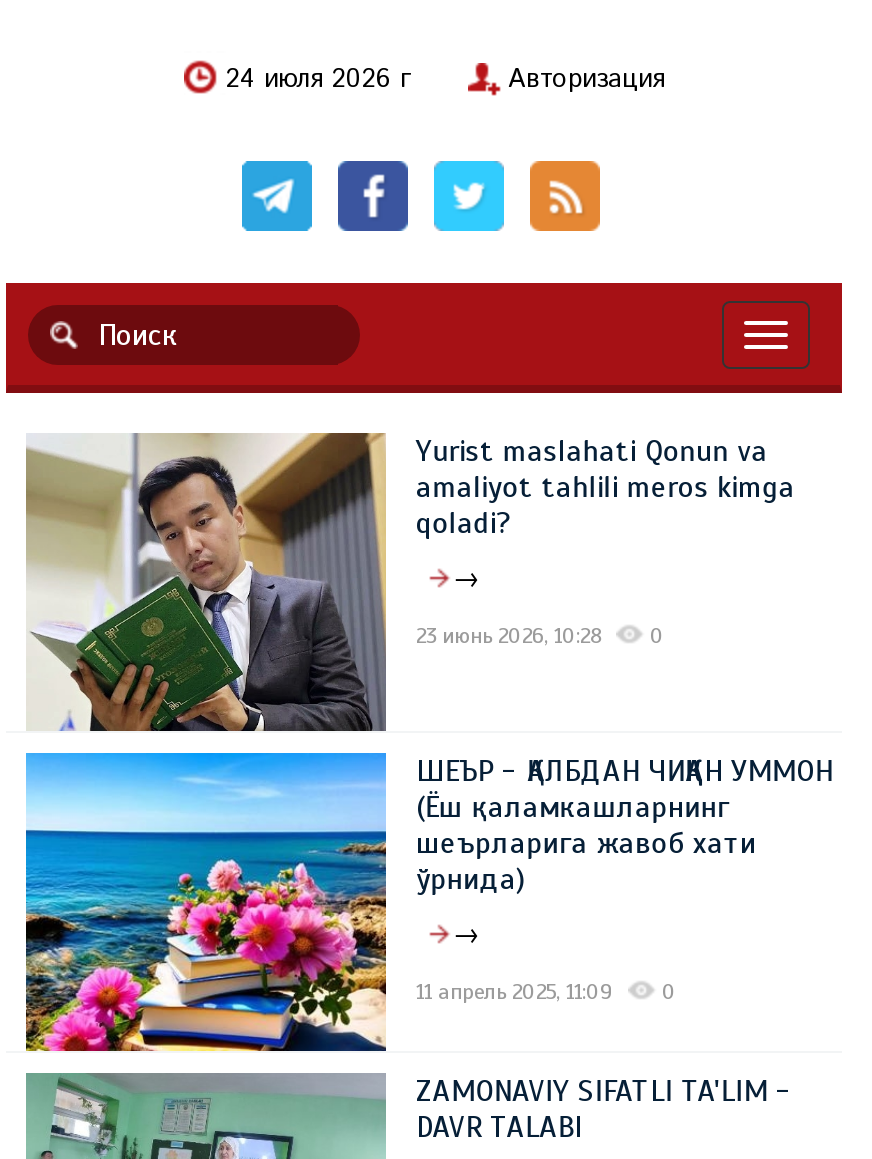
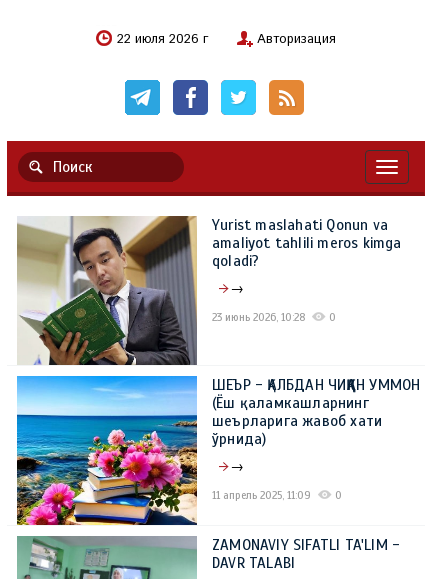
[226,61,420,99] 24 июля 2026 г -> [117,30,213,49] 22 июля 2026 г

